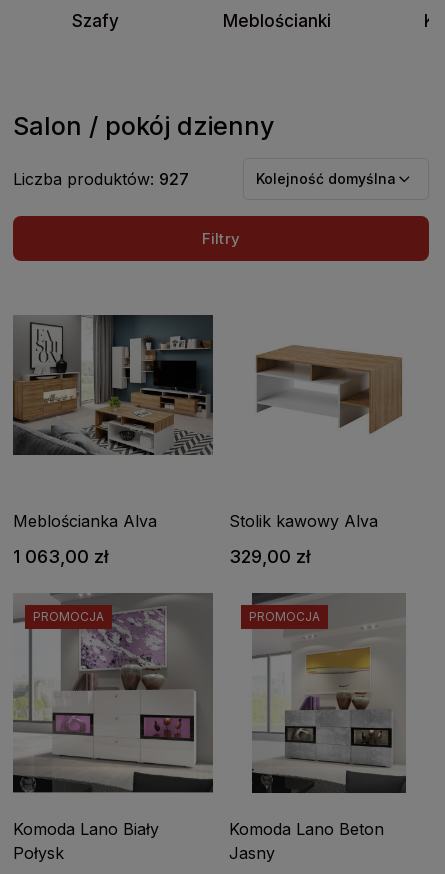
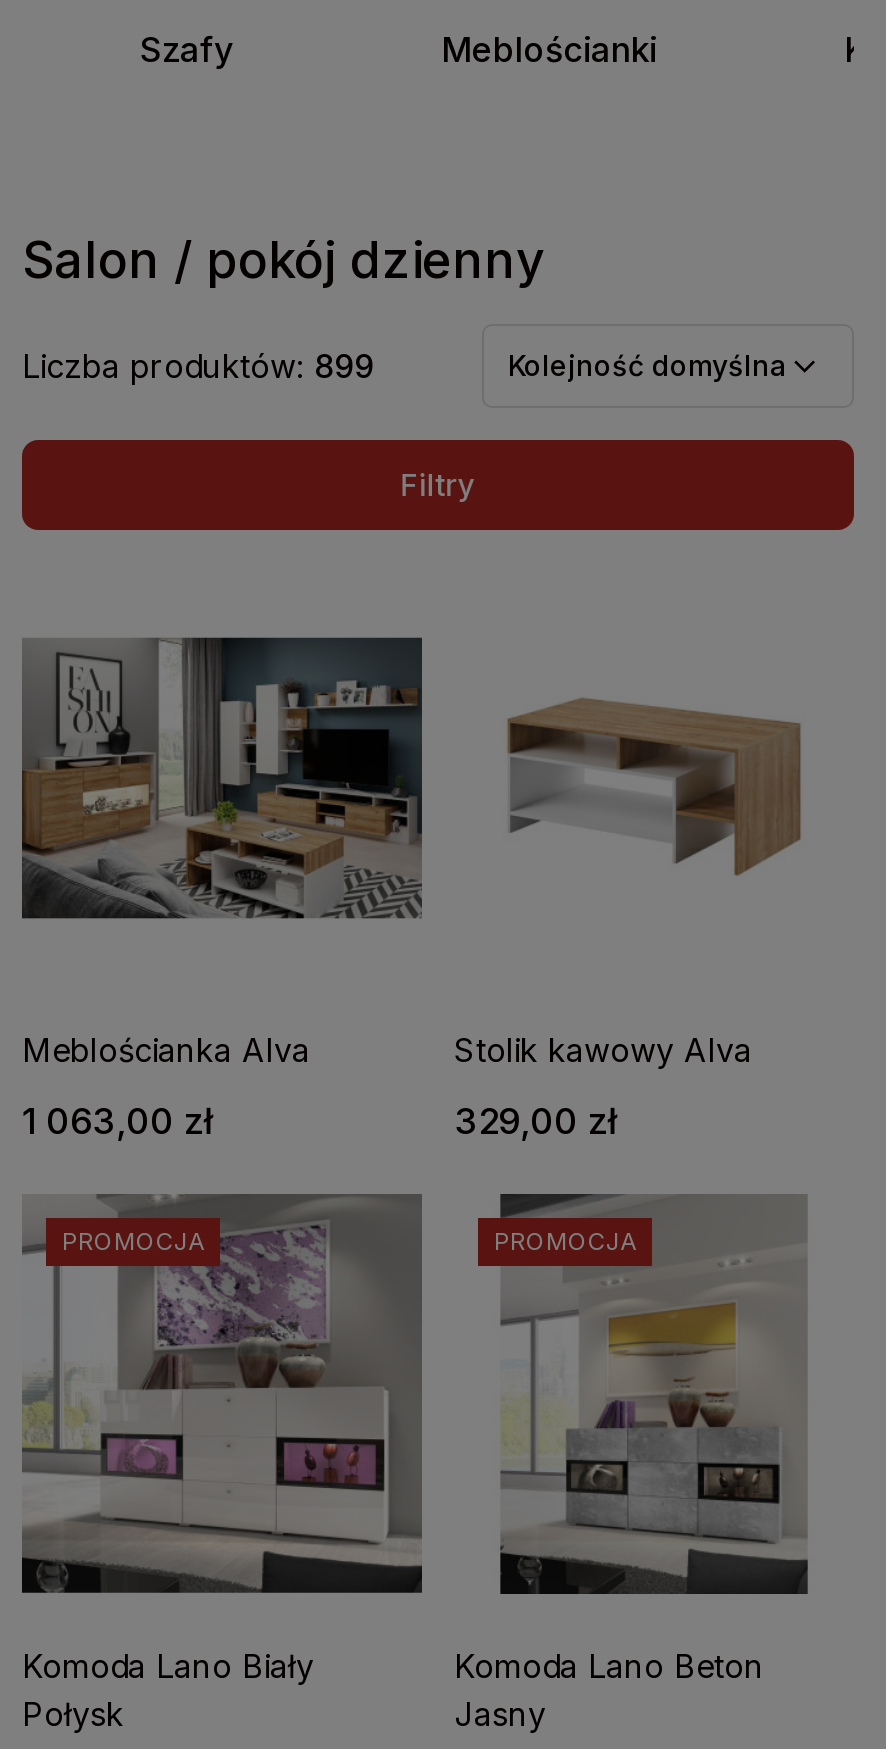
[13,169,189,189] Liczba produktów: 927 -> [22,346,374,386] Liczba produktów: 899

